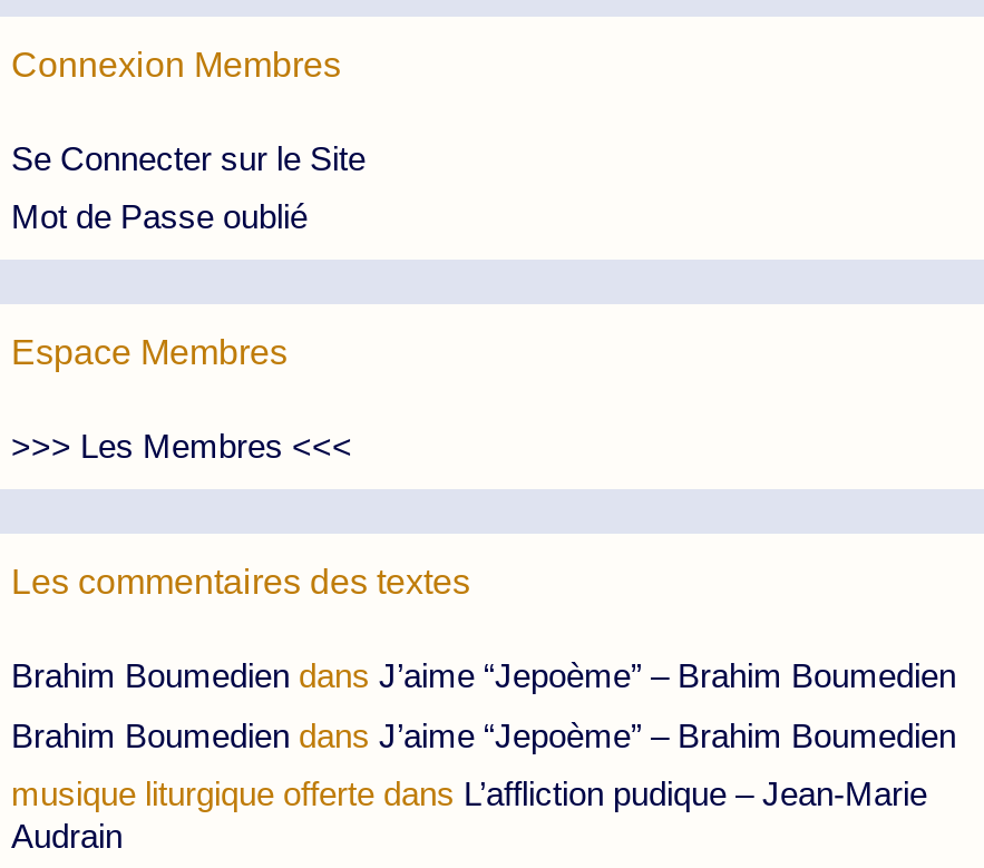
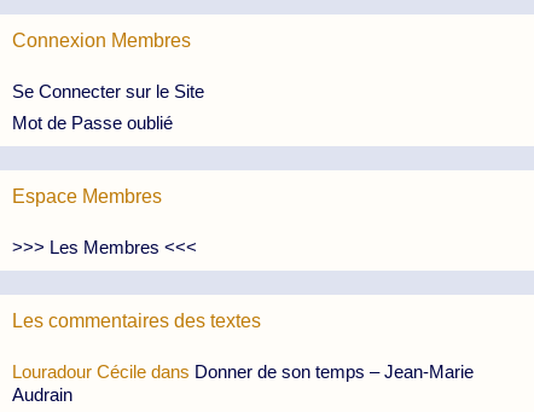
[11,657,956,813] Brahim Boumedien dans J’aime “Jepoème” – Brahim Boumedien | Brahim Boumedien dans J’aime “Jepoème” – Brahim Boumedien | musique liturgique offerte dans L’affliction pudique – Jean-Marie -> [12,362,474,382] Louradour Cécile dans Donner de son temps – Jean-Marie

